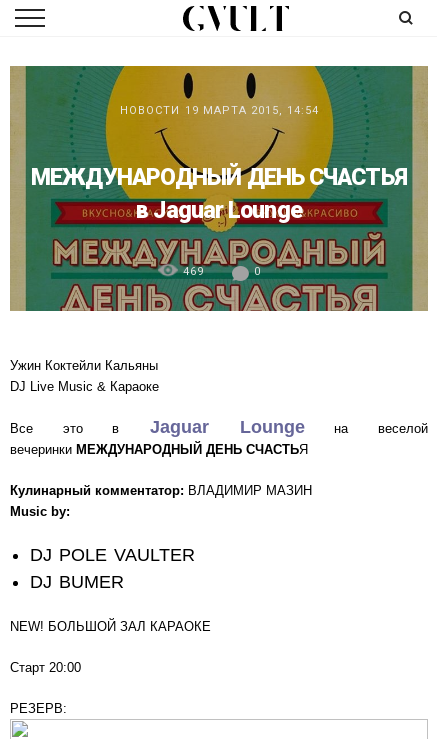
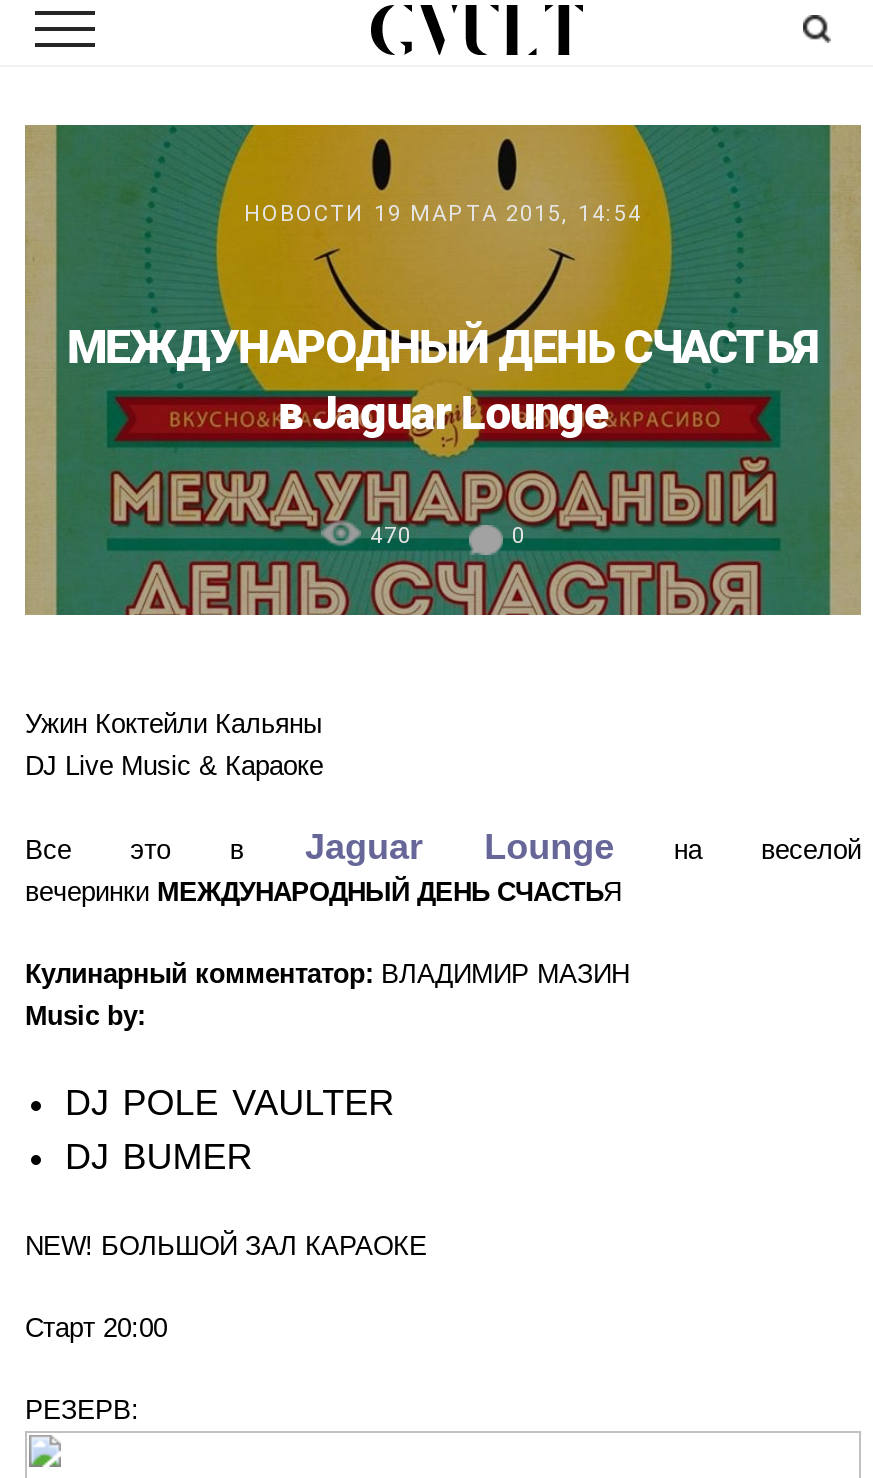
[182,264,203,277] 469 -> [370,522,412,548] 470

